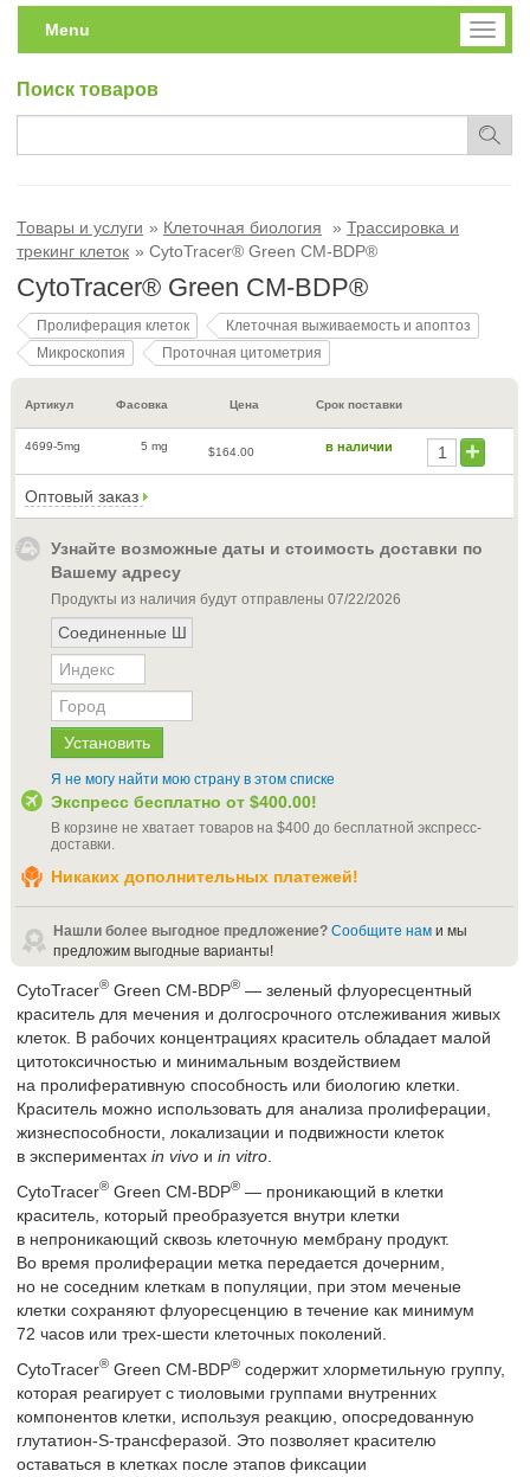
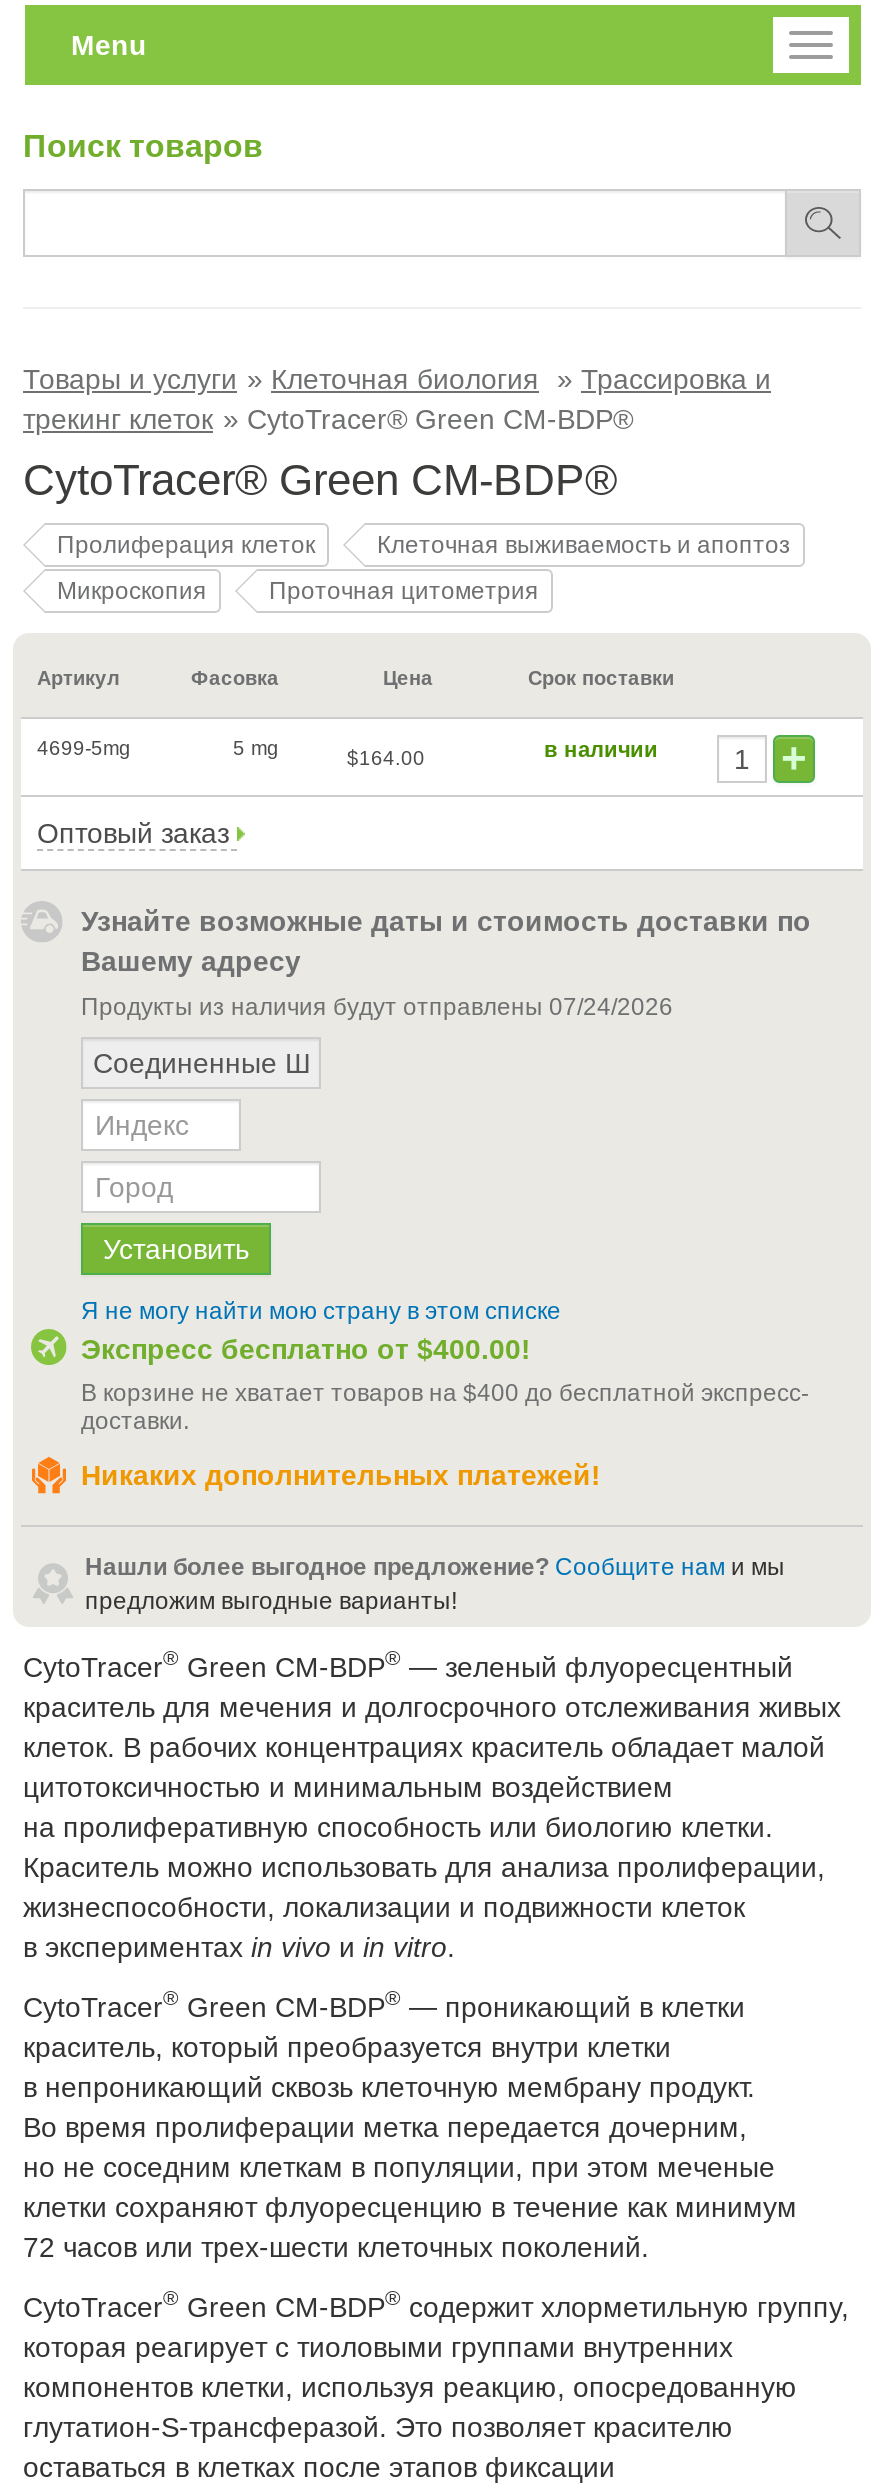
[51,591,401,607] Продукты из наличия будут отправлены 07/22/2026 -> [81,992,673,1020] Продукты из наличия будут отправлены 07/24/2026

